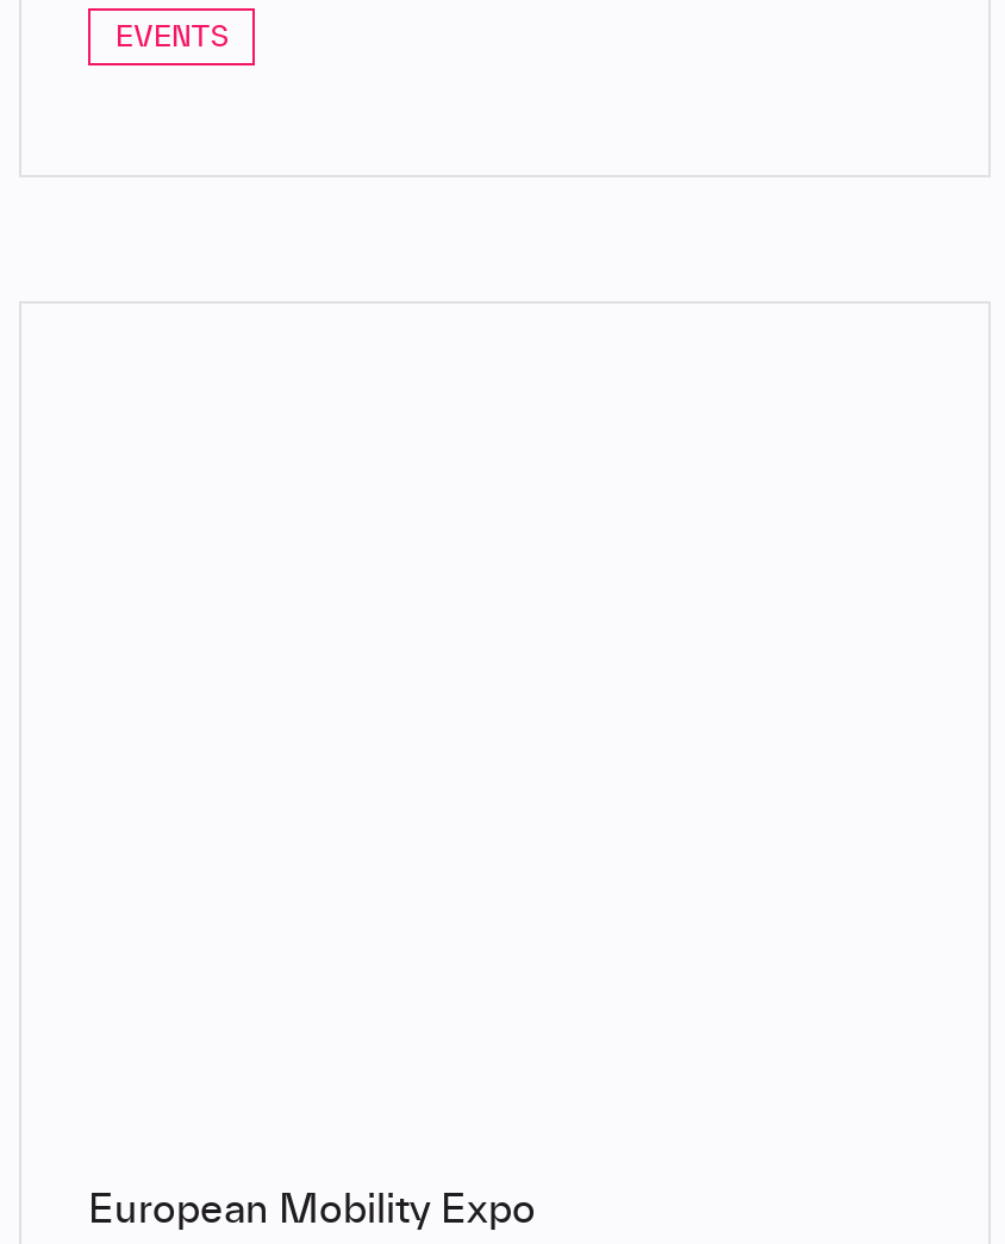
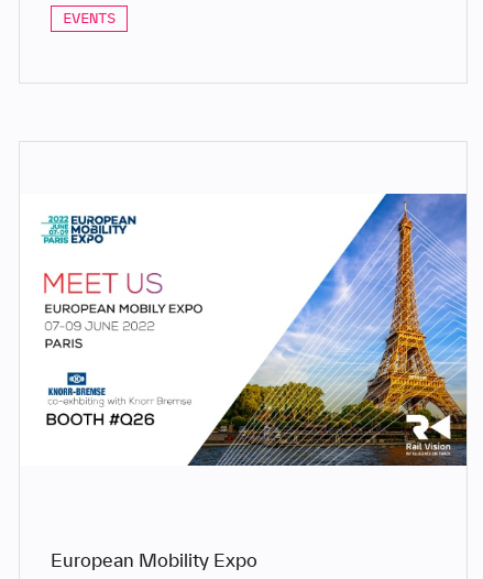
none -> [41,193,468,467] [image]

